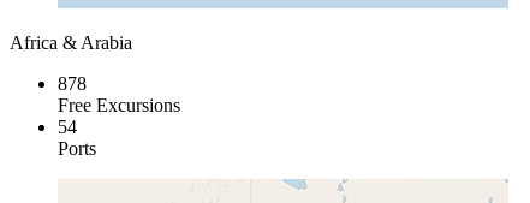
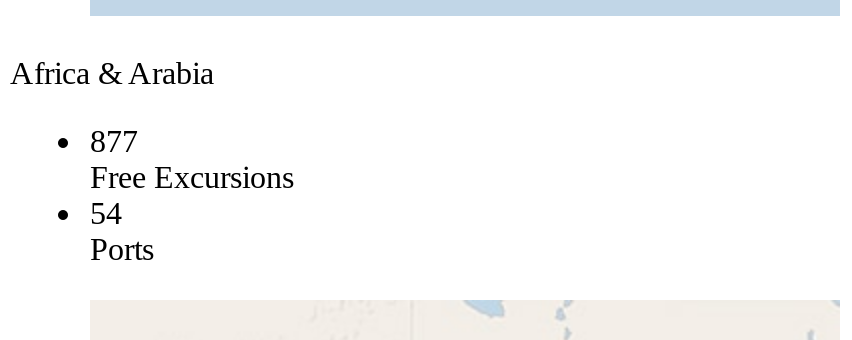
[58,73,87,94] 878 -> [90,124,138,158] 877

